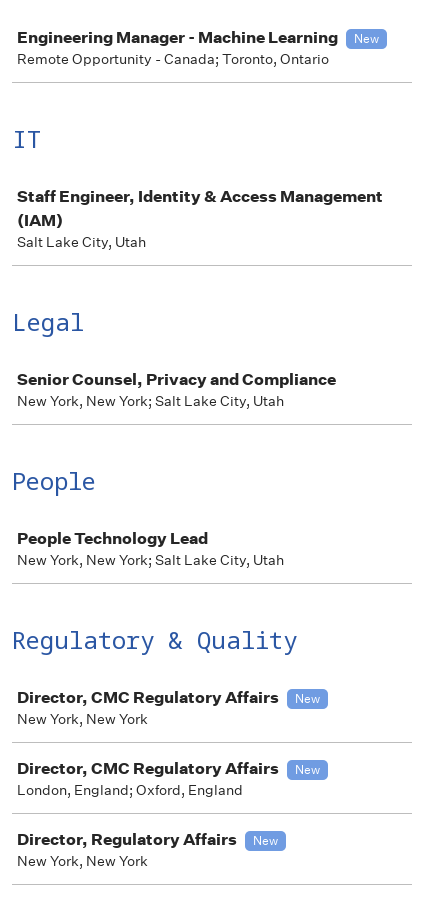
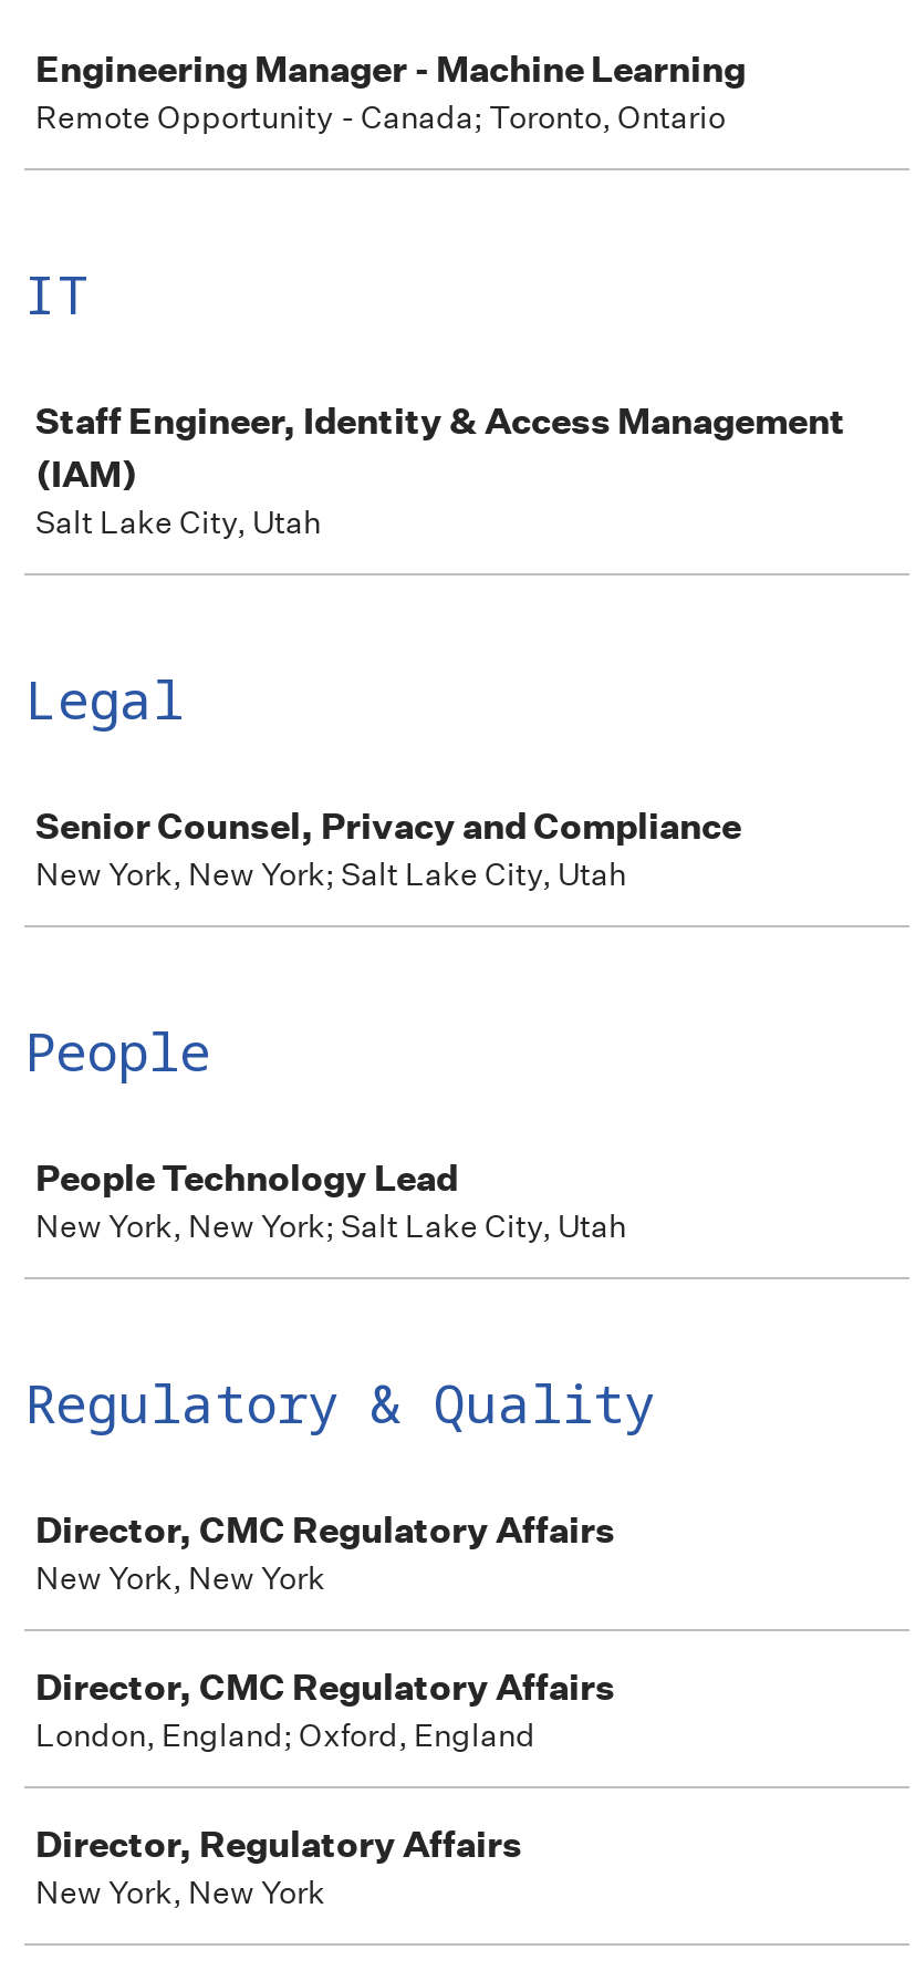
[354,29,379,46] New -> none
[295,689,320,706] New -> none
[295,760,320,777] New -> none
[253,831,278,848] New -> none

